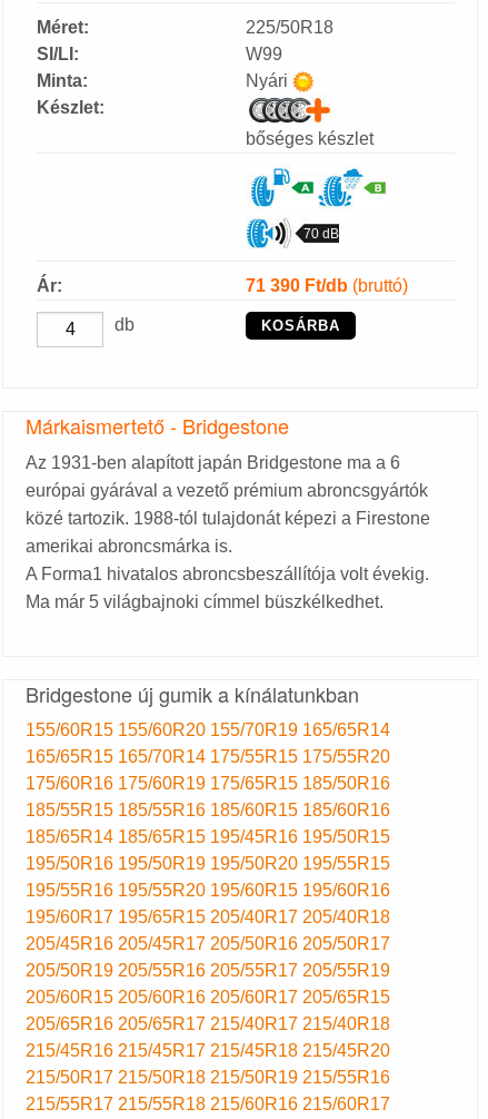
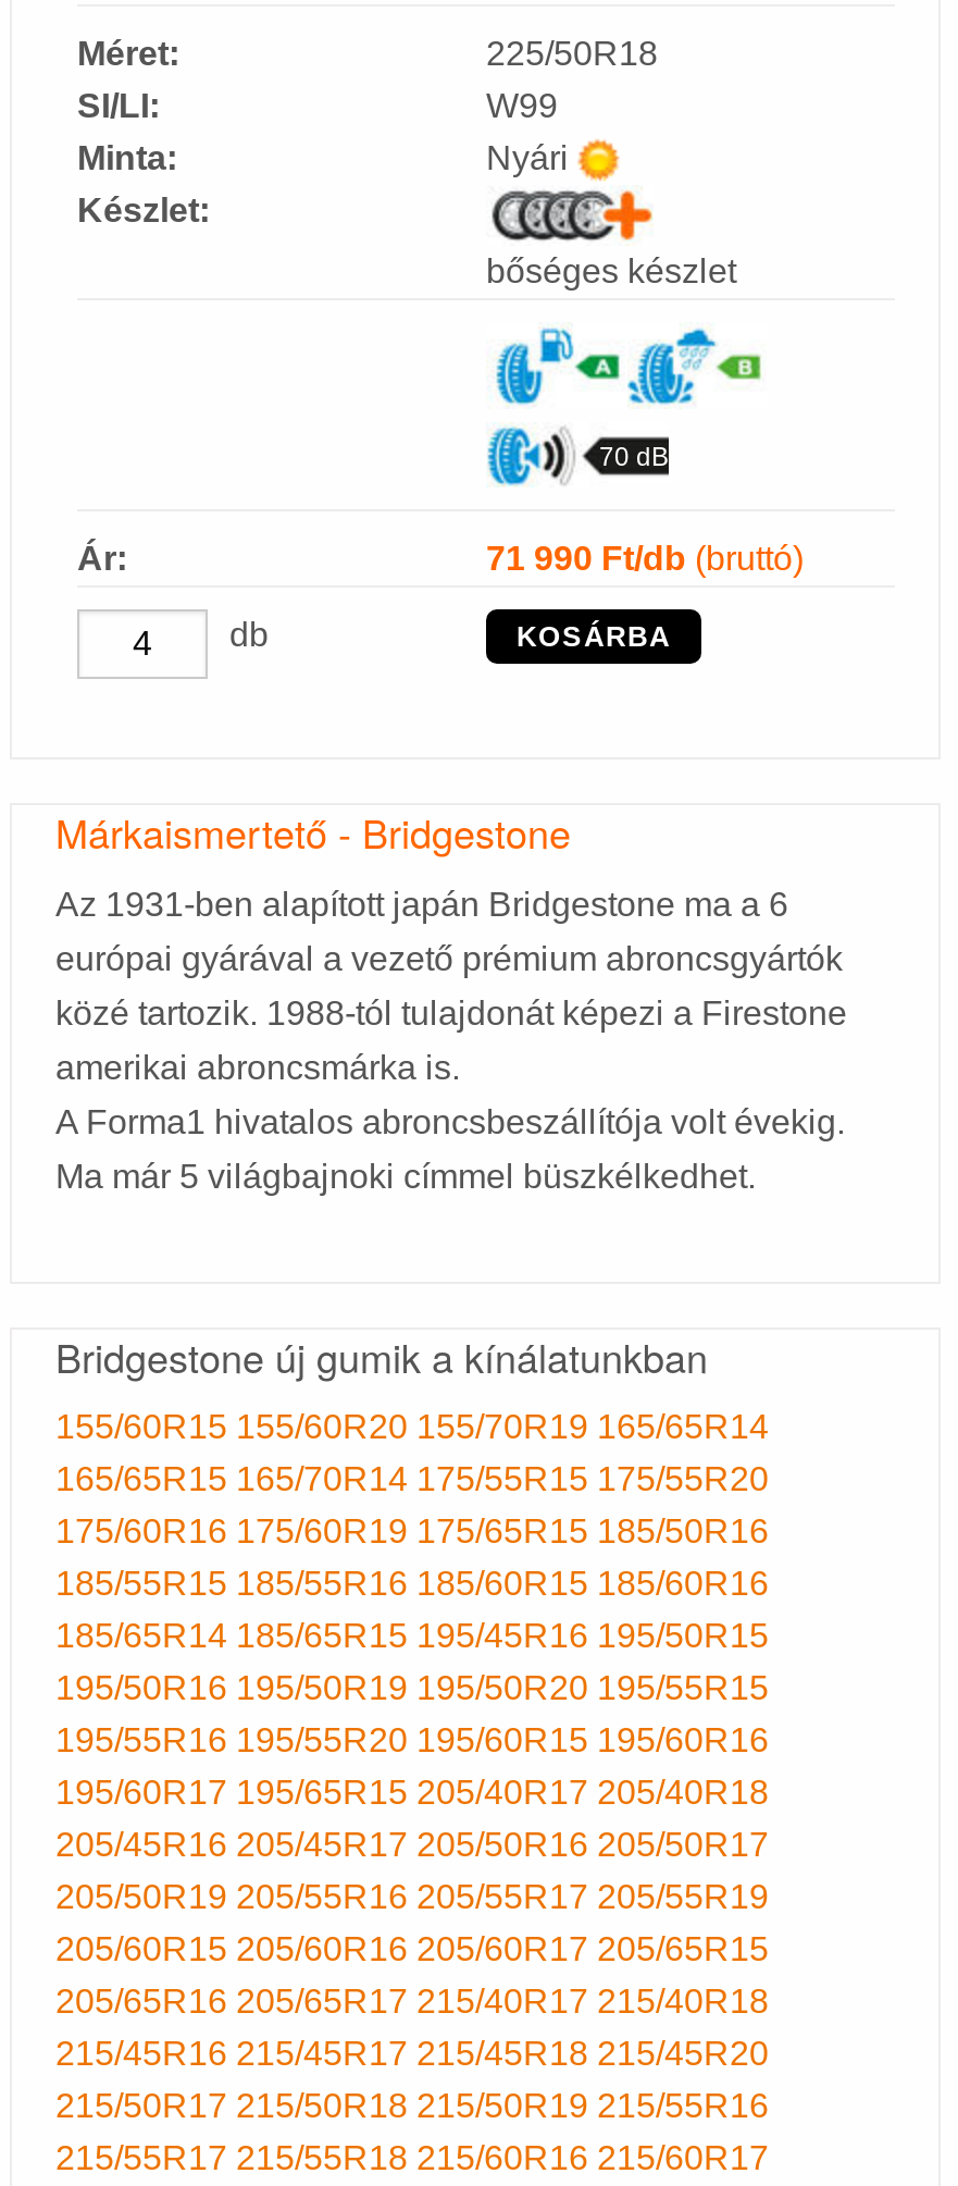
[246,276,408,295] 71 390 Ft/db (bruttó) -> [486,540,804,577] 71 990 Ft/db (bruttó)

